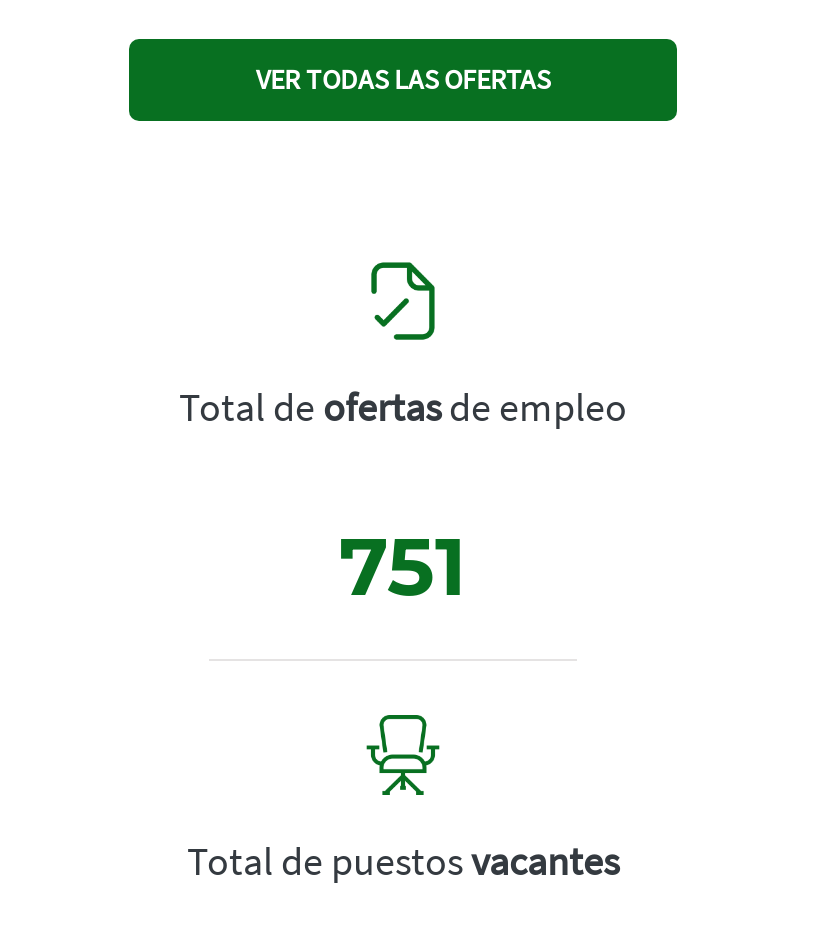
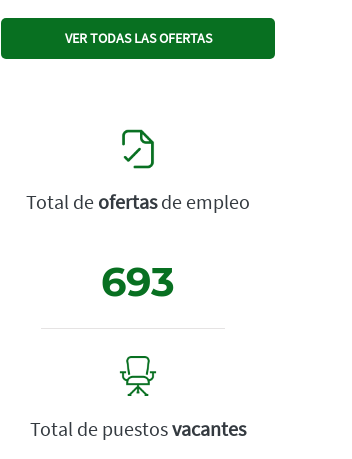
[339,517,467,615] 751 -> [101,257,175,306] 693

